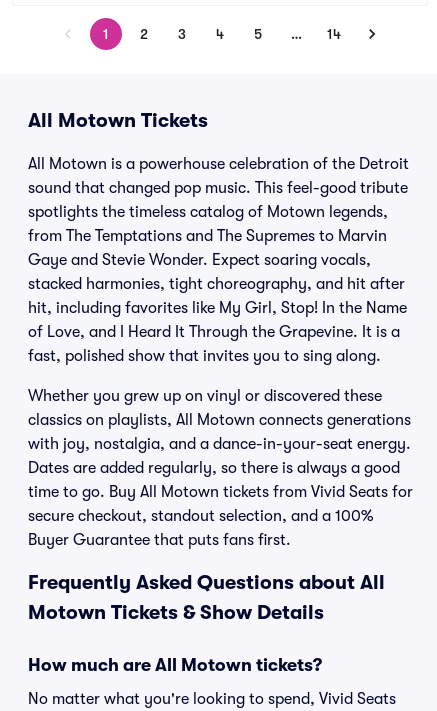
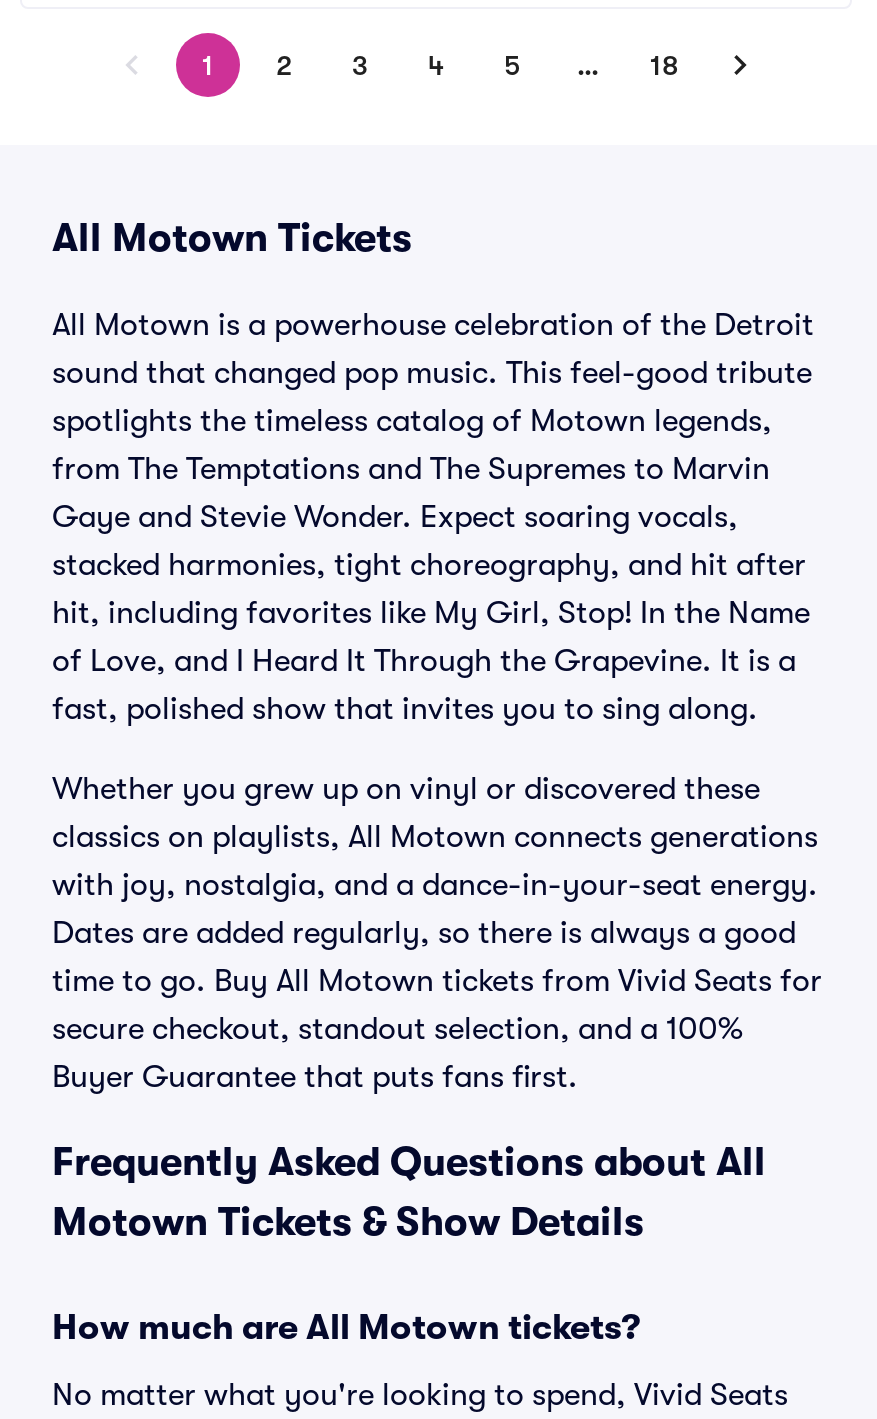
[327,26,341,42] 14 -> [650,49,678,81] 18

